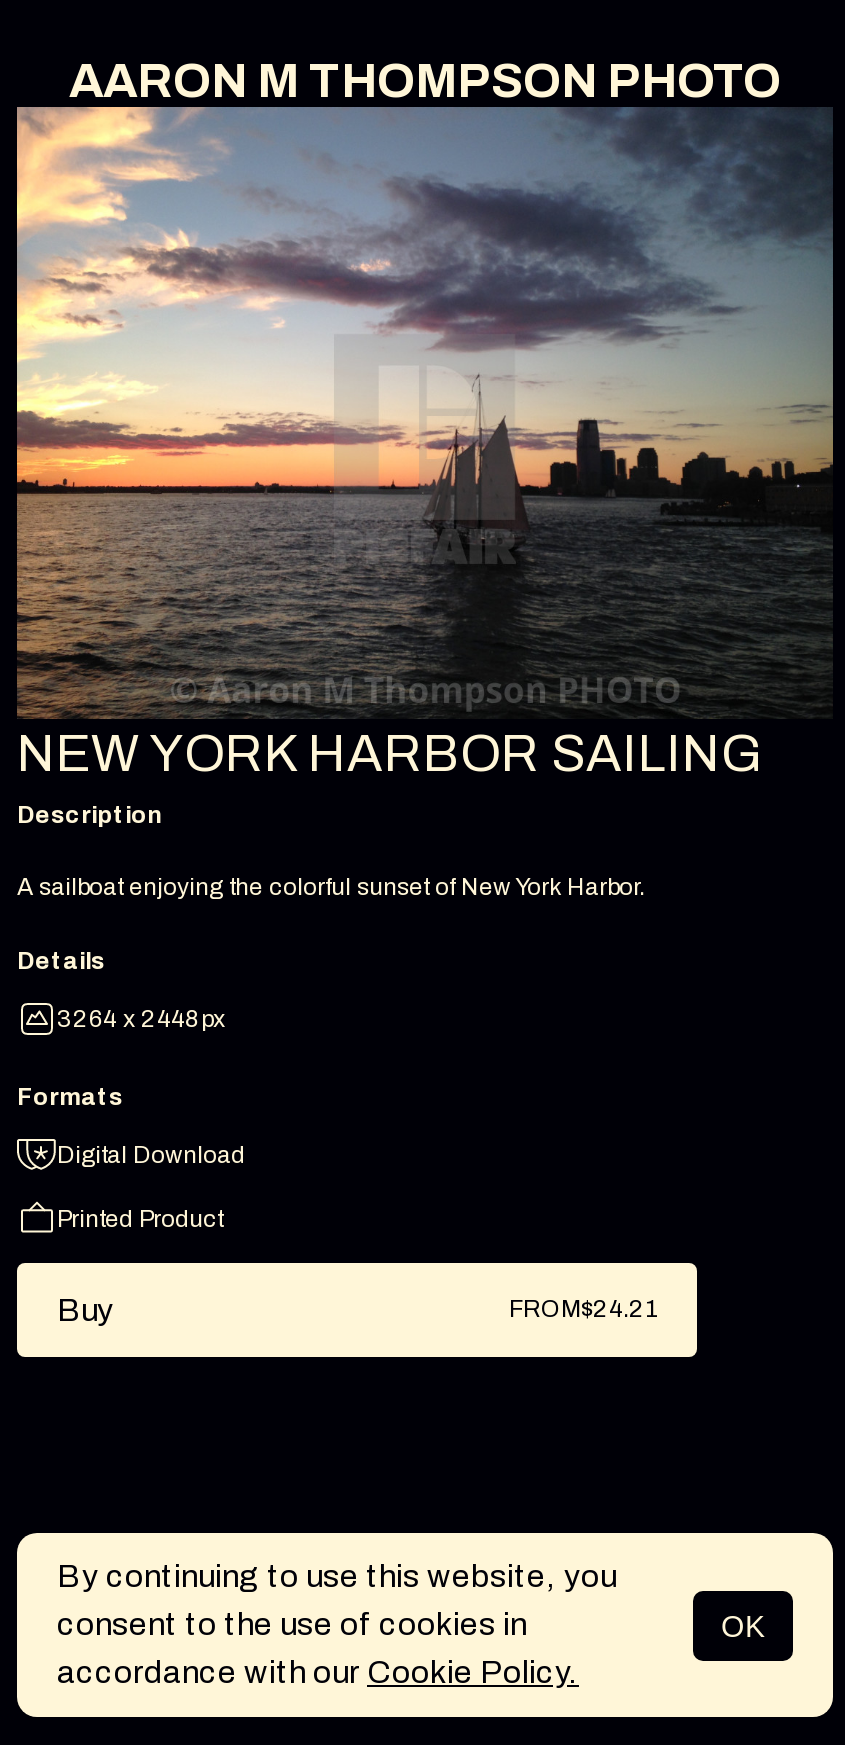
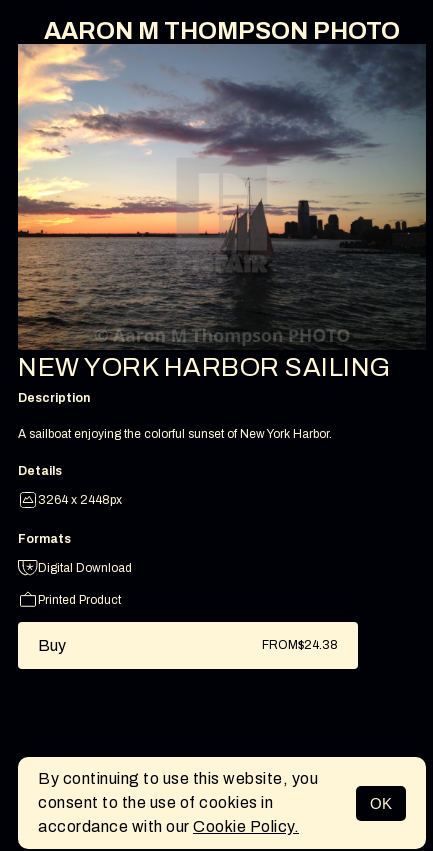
[509,1296,657,1324] FROM$24.21 -> [262,638,338,652] FROM$24.38

